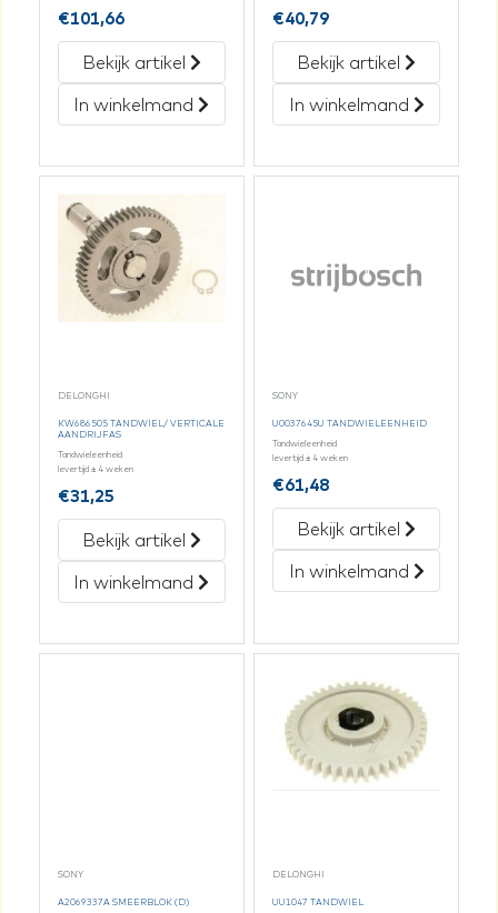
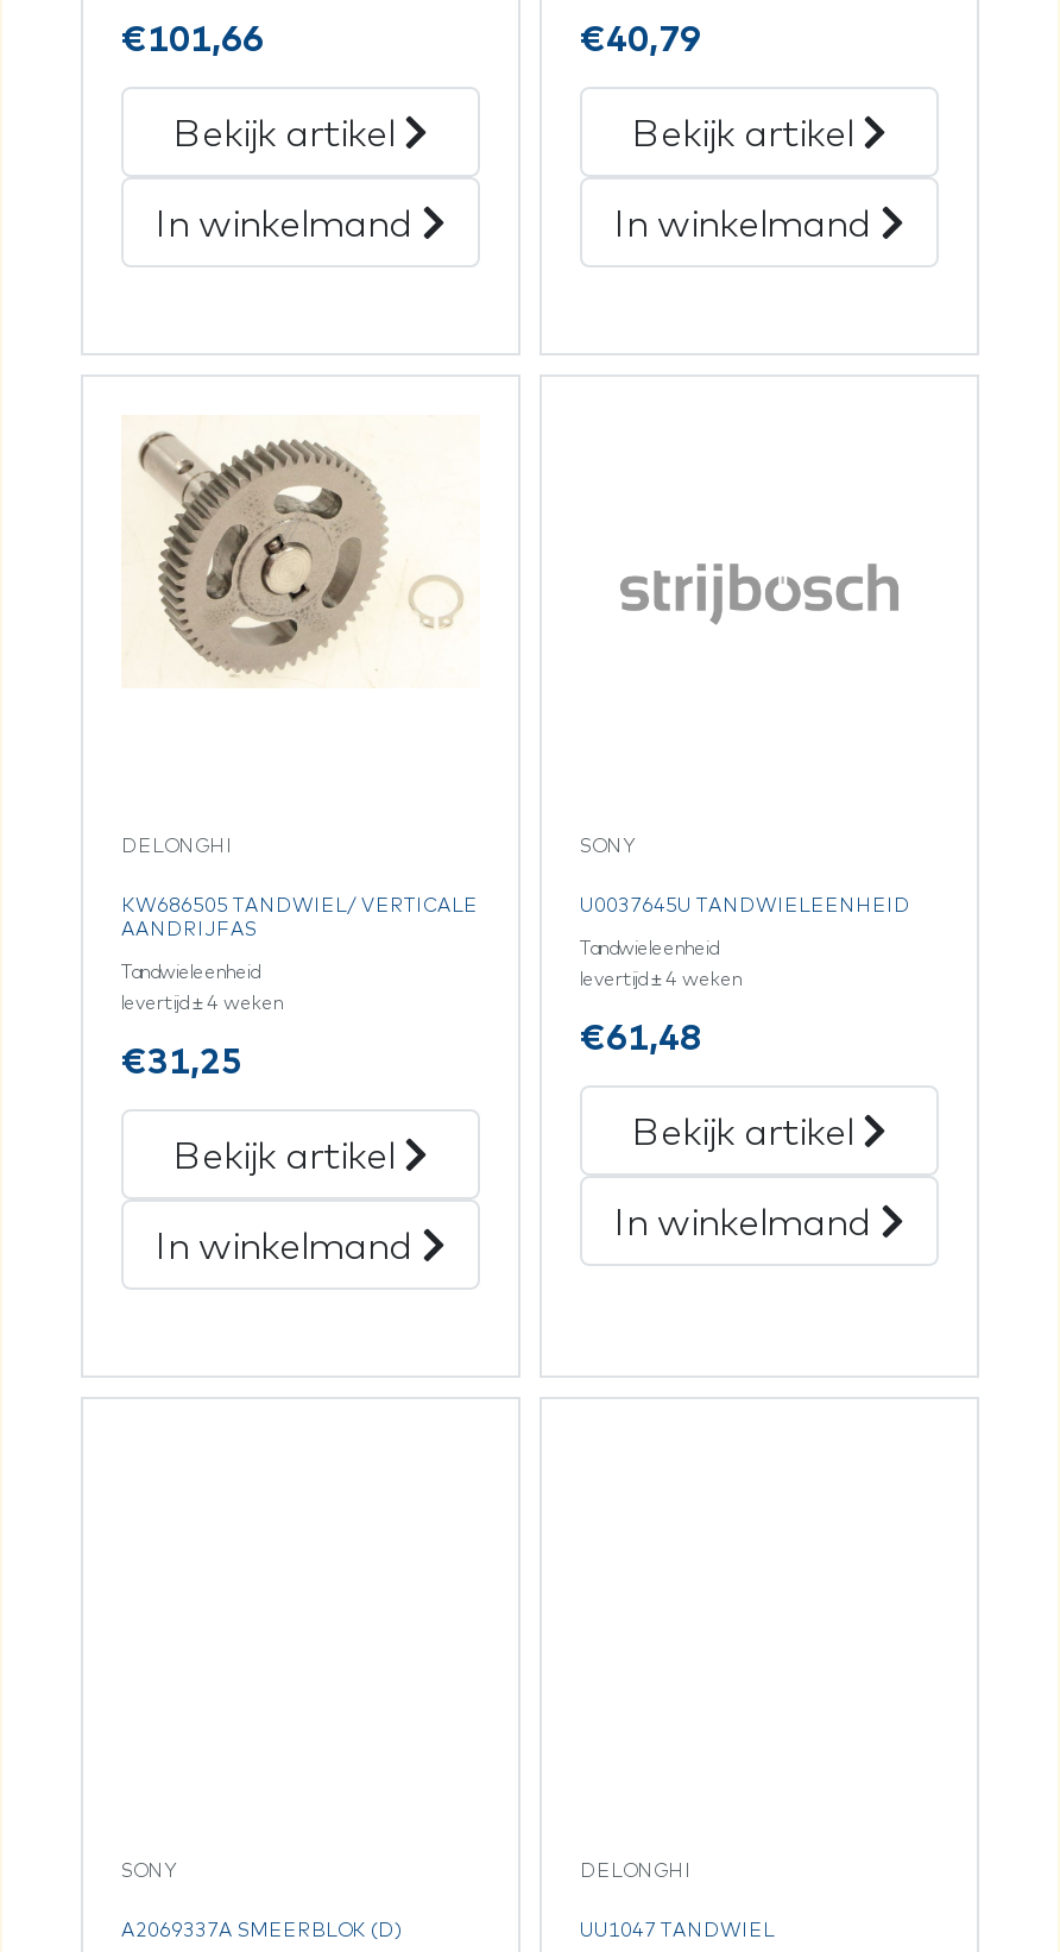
[283,681,429,784] [image] -> none

